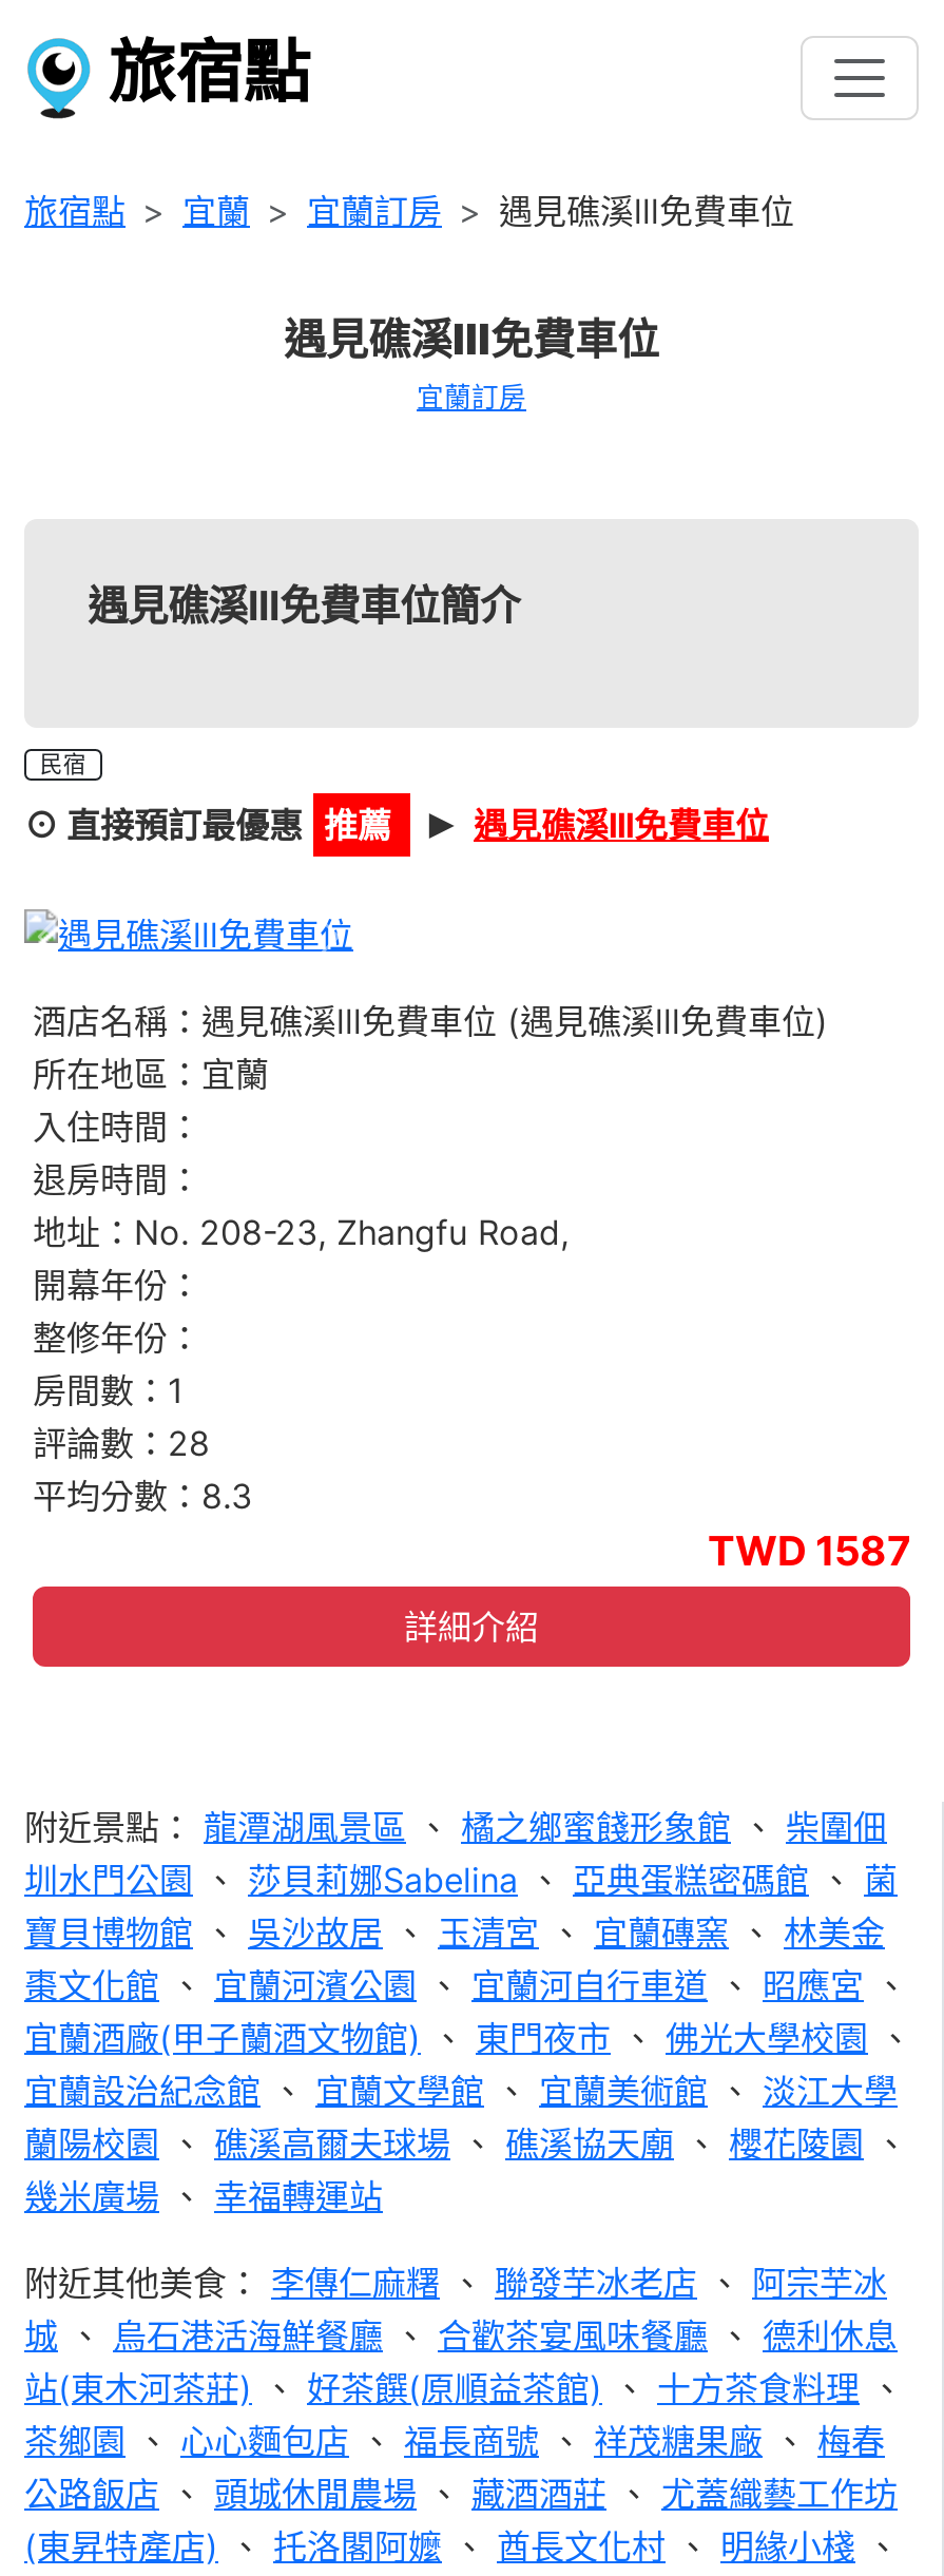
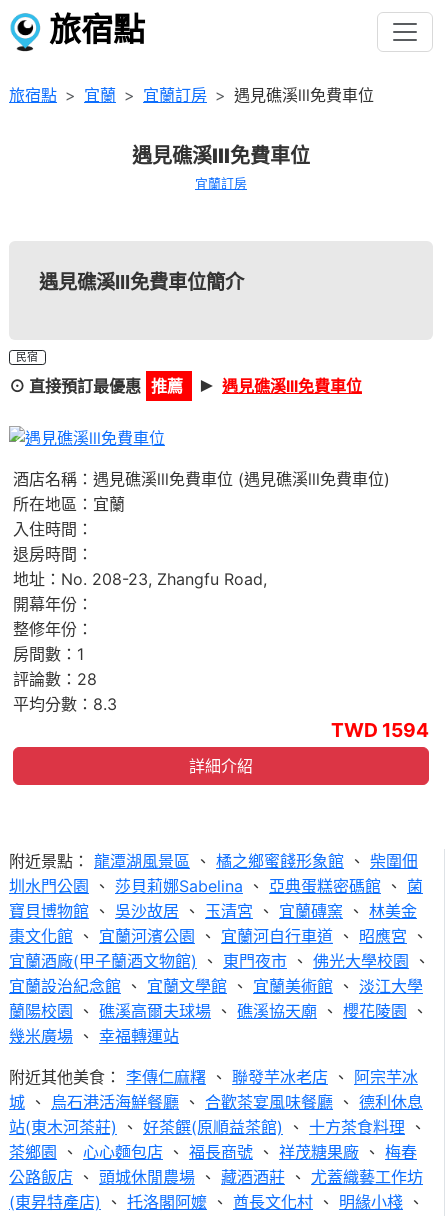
[708,1525,910,1576] TWD 1587 -> [331,718,429,742] TWD 1594

